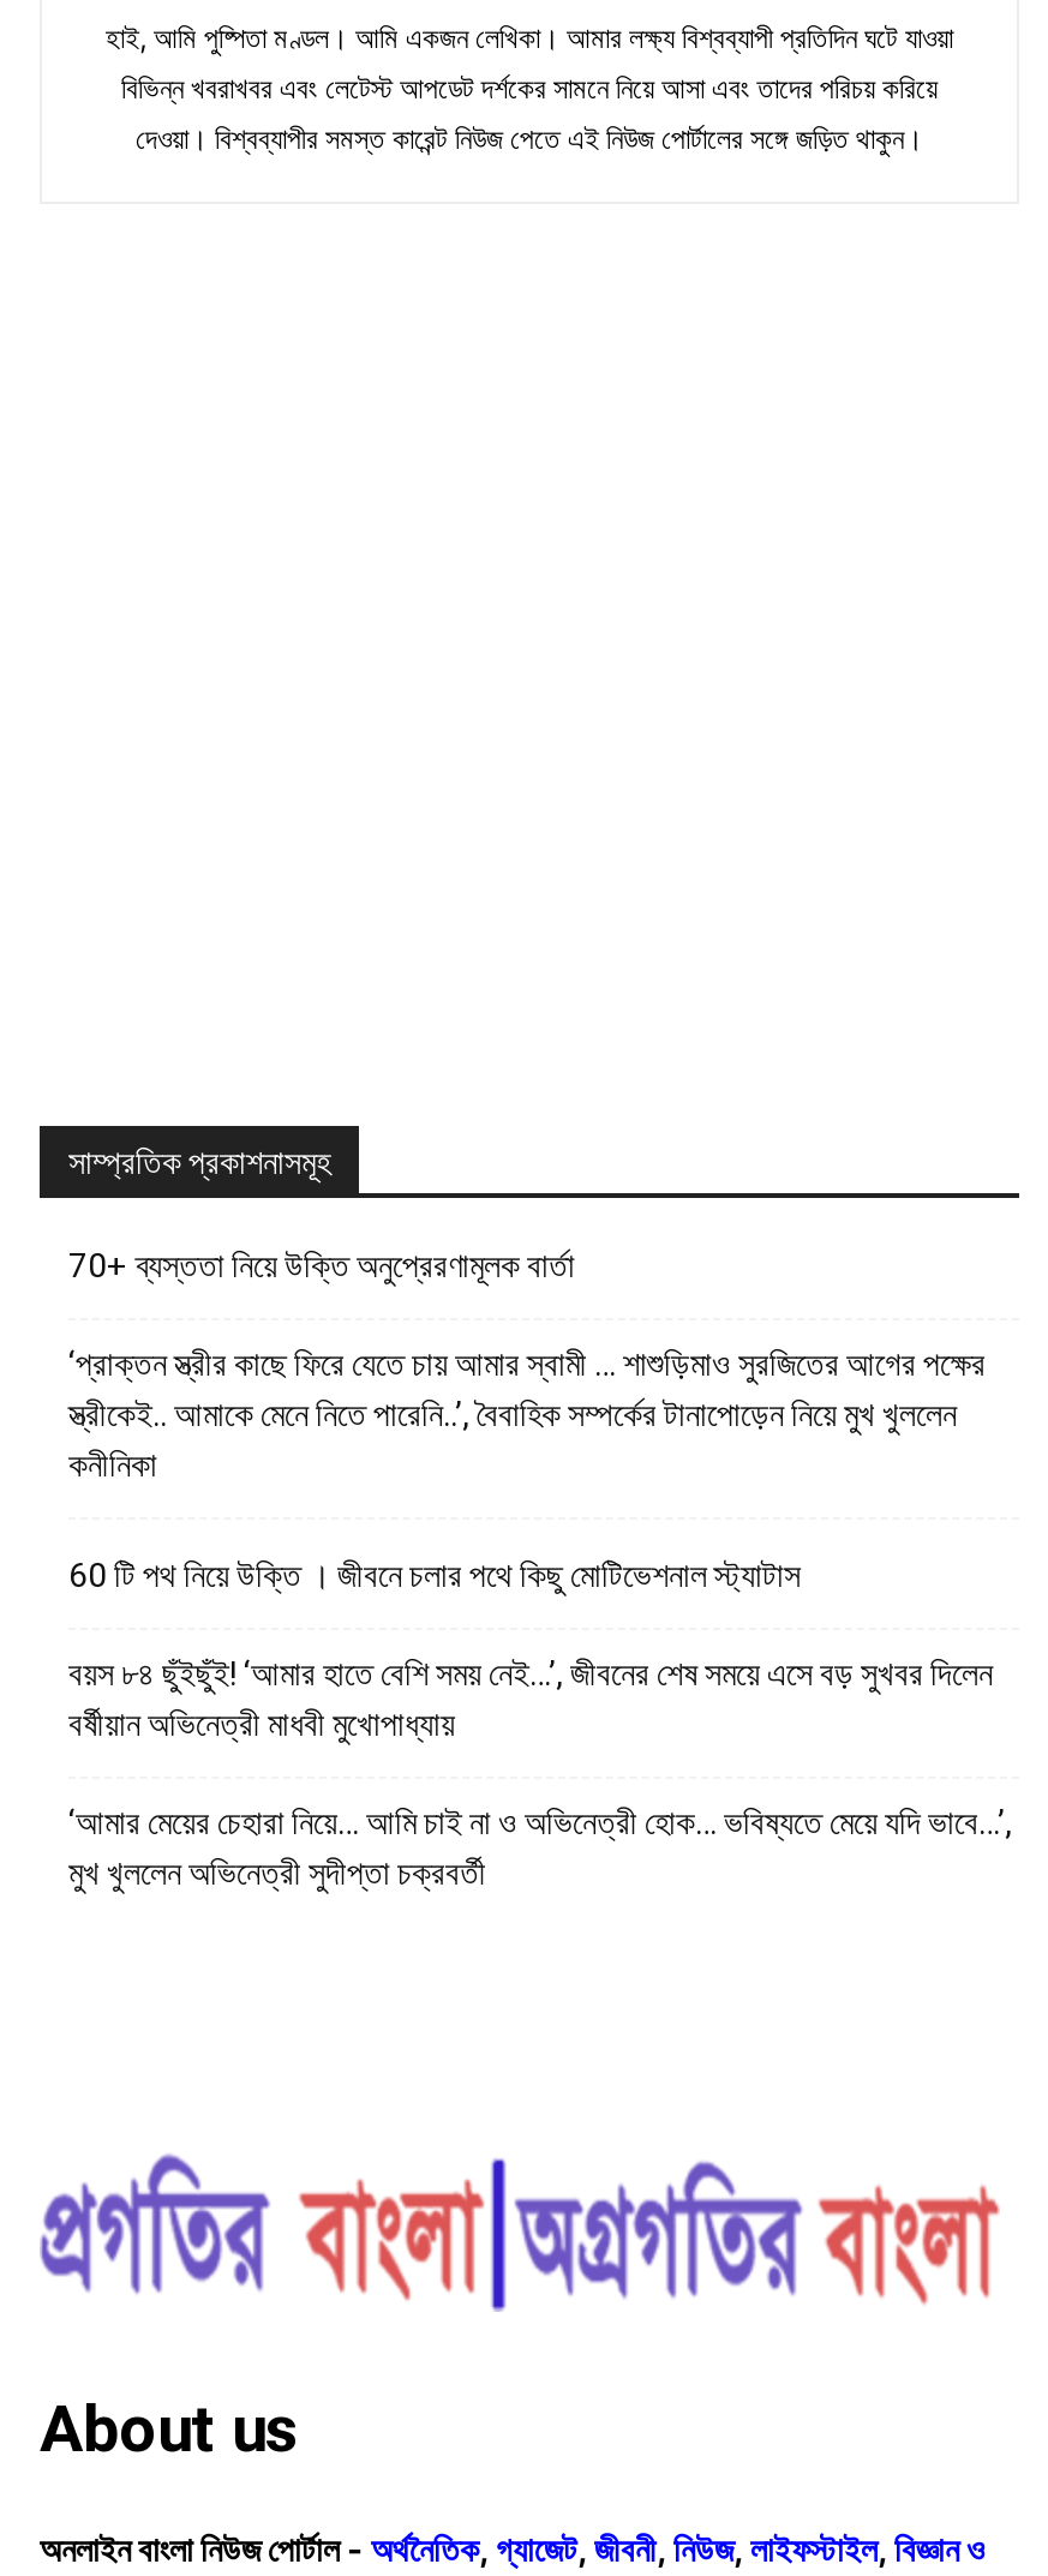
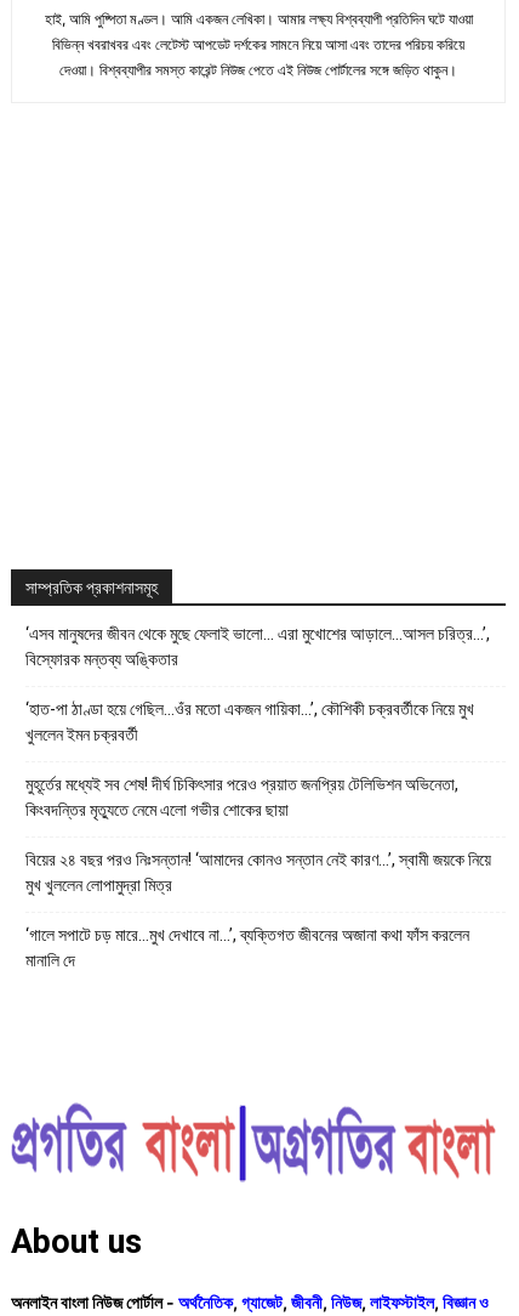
[68,1246,575,1285] 70+ ব্যস্ততা নিয়ে উক্তি অনুপ্রেরণামূলক বার্তা -> [25,624,490,669] ‘এসব মানুষদের জীবন থেকে মুছে ফেলাই ভালো… এরা মুখোশের আড়ালে…আসল চরিত্র…’, | বিস্ফোরক মন্তব্য অঙ্কিতার
[68,1345,986,1484] ‘প্রাক্তন স্ত্রীর কাছে ফিরে যেতে চায় আমার স্বামী … শাশুড়িমাও সুরজিতের আগের পক্ষের | স্ত্রীকেই.. আমাকে মেনে নিতে পারেনি..’, বৈবাহিক সম্পর্কের টানাপোড়েন নিয়ে মুখ খুললেন | কনীনিকা -> [25,699,474,744] ‘হাত-পা ঠাণ্ডা হয়ে গেছিল…ওঁর মতো একজন গায়িকা…’, কৌশিকী চক্রবর্তীকে নিয়ে মুখ | খুললেন ইমন চক্রবর্তী
[68,1556,801,1594] 60 টি পথ নিয়ে উক্তি । জীবনে চলার পথে কিছু মোটিভেশনাল স্ট্যাটাস -> [25,775,458,820] মুহূর্তের মধ্যেই সব শেষ! দীর্ঘ চিকিৎসার পরেও প্রয়াত জনপ্রিয় টেলিভিশন অভিনেতা, | কিংবদন্তির মৃত্যুতে নেমে এলো গভীর শোকের ছায়া
[68,1654,993,1743] বয়স ৮৪ ছুঁইছুঁই! ‘আমার হাতে বেশি সময় নেই…’, জীবনের শেষ সময়ে এসে বড় সুখবর দিলেন | বর্ষীয়ান অভিনেত্রী মাধবী মুখোপাধ্যায় -> [25,850,491,895] বিয়ের ২৪ বছর পরও নিঃসন্তান! ‘আমাদের কোনও সন্তান নেই কারণ…’, স্বামী জয়কে নিয়ে | মুখ খুললেন লোপামুদ্রা মিত্র
[68,1803,1012,1892] ‘আমার মেয়ের চেহারা নিয়ে… আমি চাই না ও অভিনেত্রী হোক… ভবিষ্যতে মেয়ে যদি ভাবে…’, | মুখ খুললেন অভিনেত্রী সুদীপ্তা চক্রবর্তী -> [25,925,469,970] ‘গালে সপাটে চড় মারে…মুখ দেখাবে না…’, ব্যক্তিগত জীবনের অজানা কথা ফাঁস করলেন | মানালি দে

